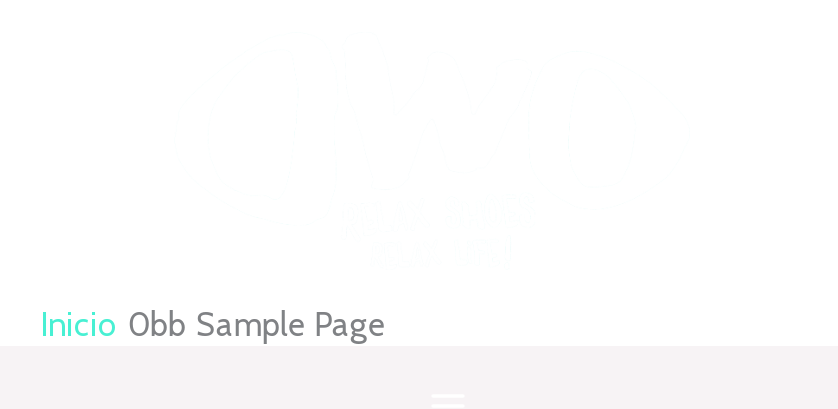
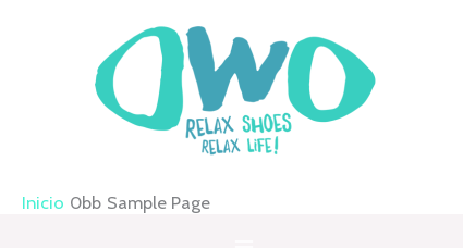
none -> [94,25,377,156] [image]

